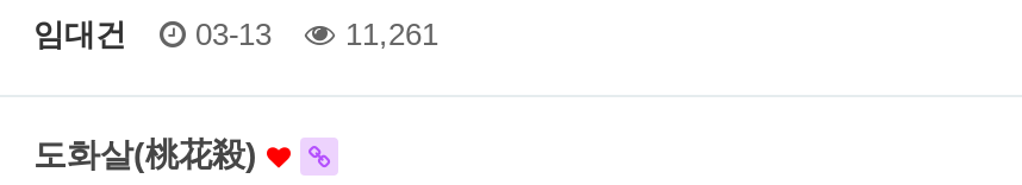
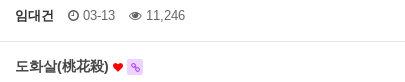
[33,17,438,52] 임대건 03-13 11,261 -> [15,8,185,23] 임대건 03-13 11,246

